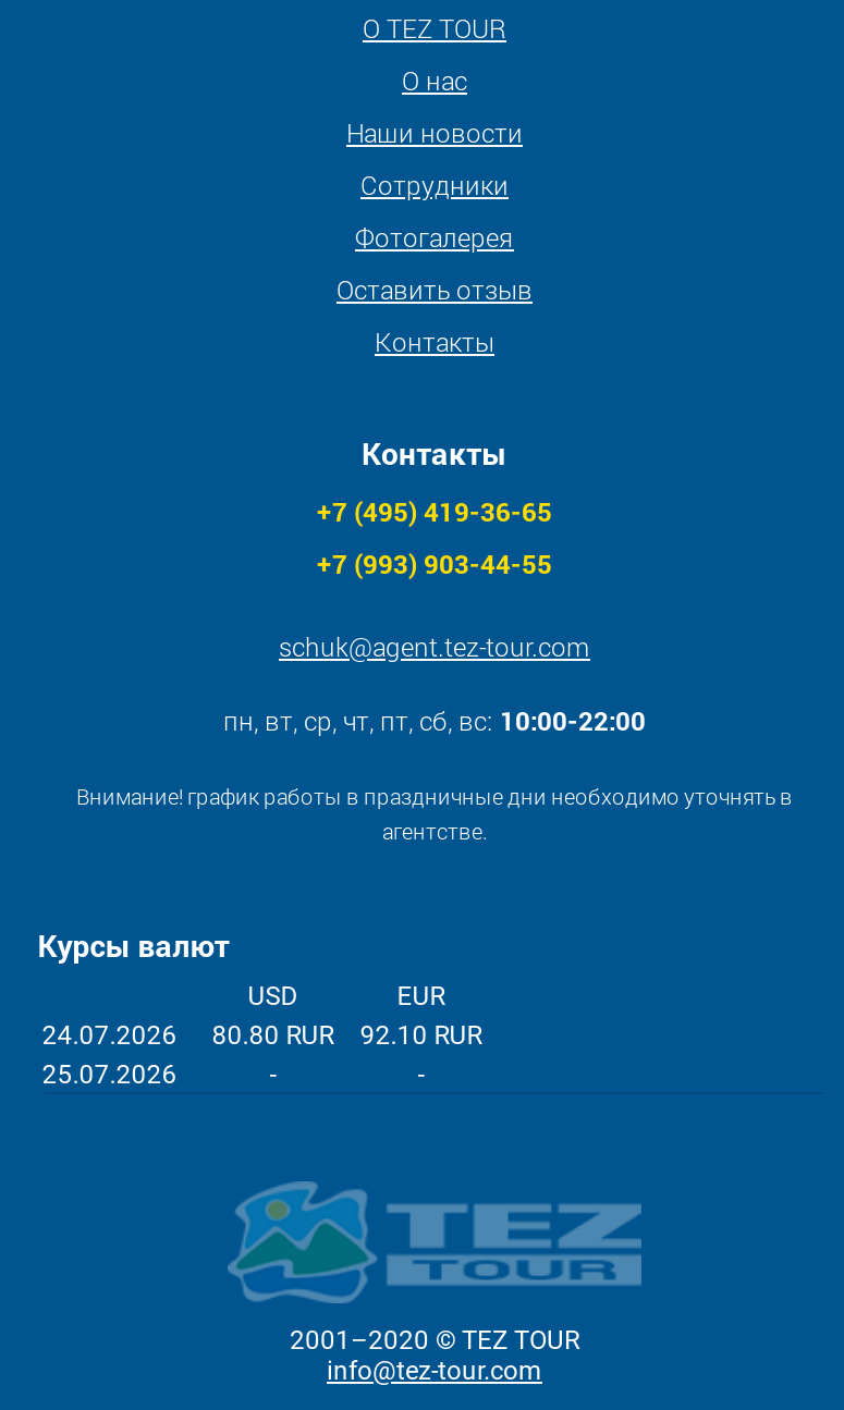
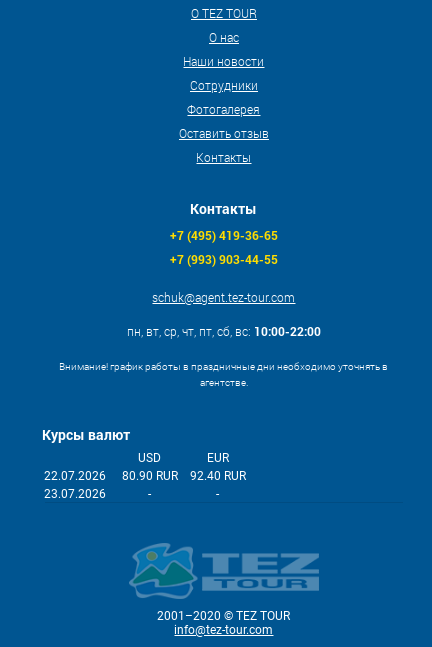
[42,1020,177,1051] 24.07.2026 -> [44,469,106,483] 22.07.2026
[212,1020,334,1051] 80.80 RUR -> [122,469,178,483] 80.90 RUR
[360,1020,482,1051] 92.10 RUR -> [190,469,246,483] 92.40 RUR
[42,1059,177,1090] 25.07.2026 -> [44,487,106,501] 23.07.2026

